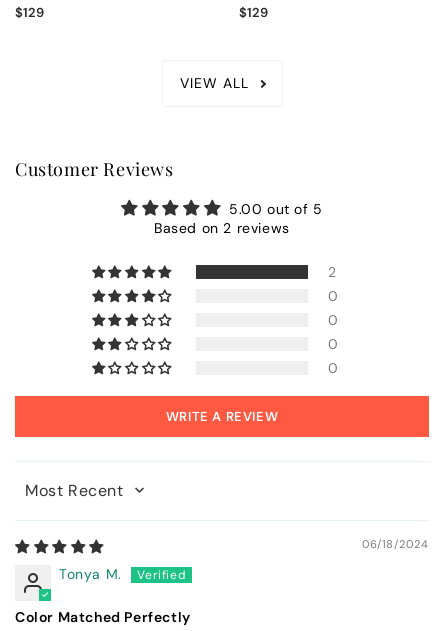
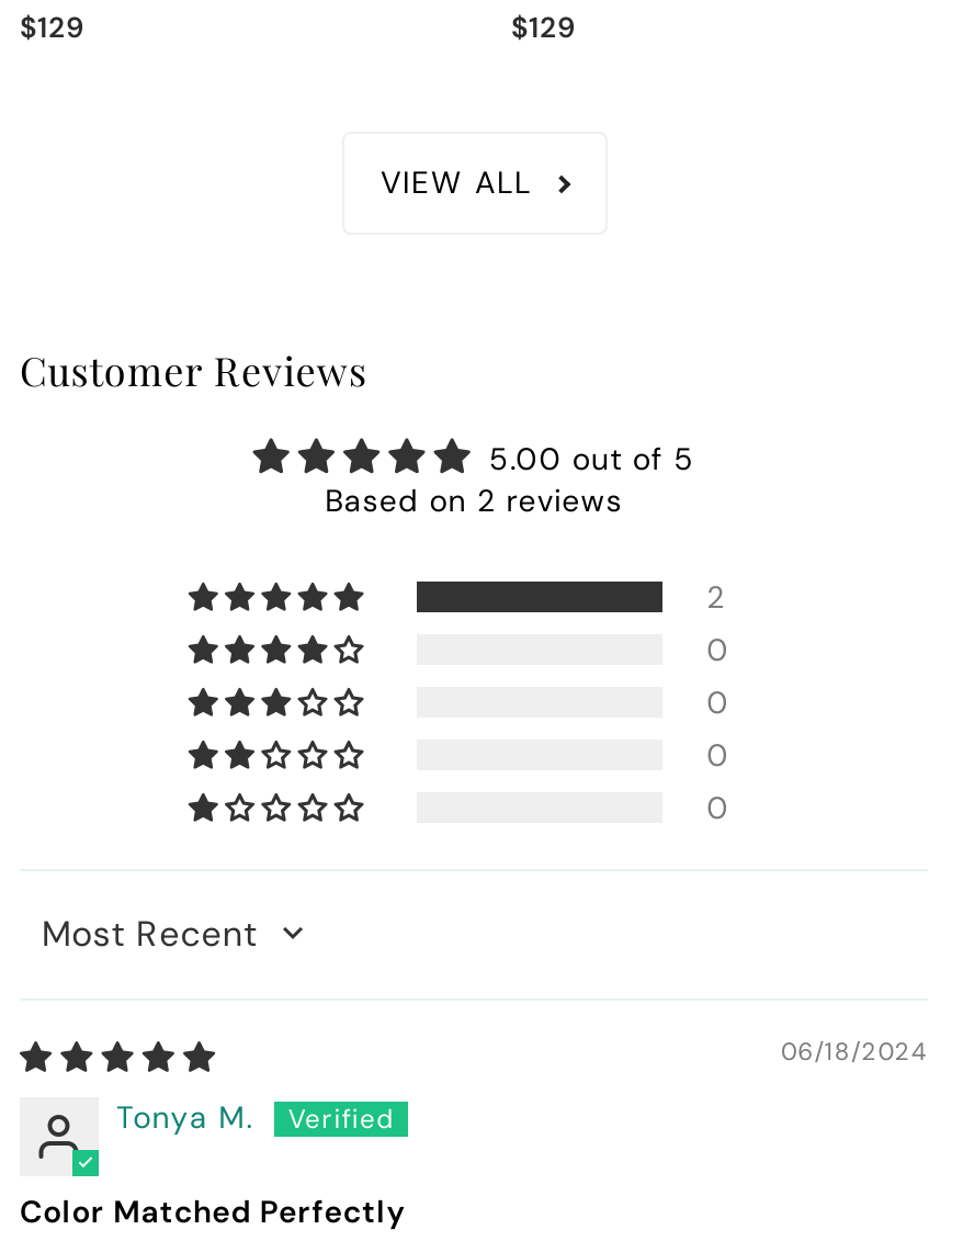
[166,408,278,425] WRITE A REVIEW -> none

